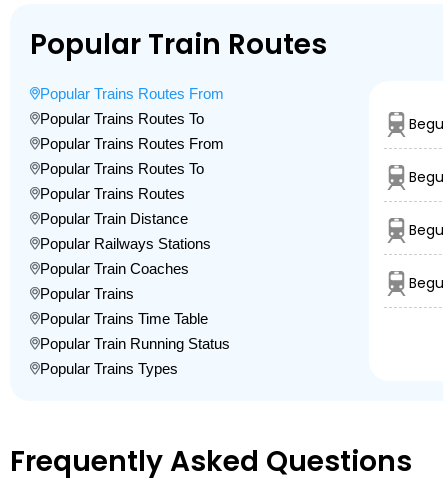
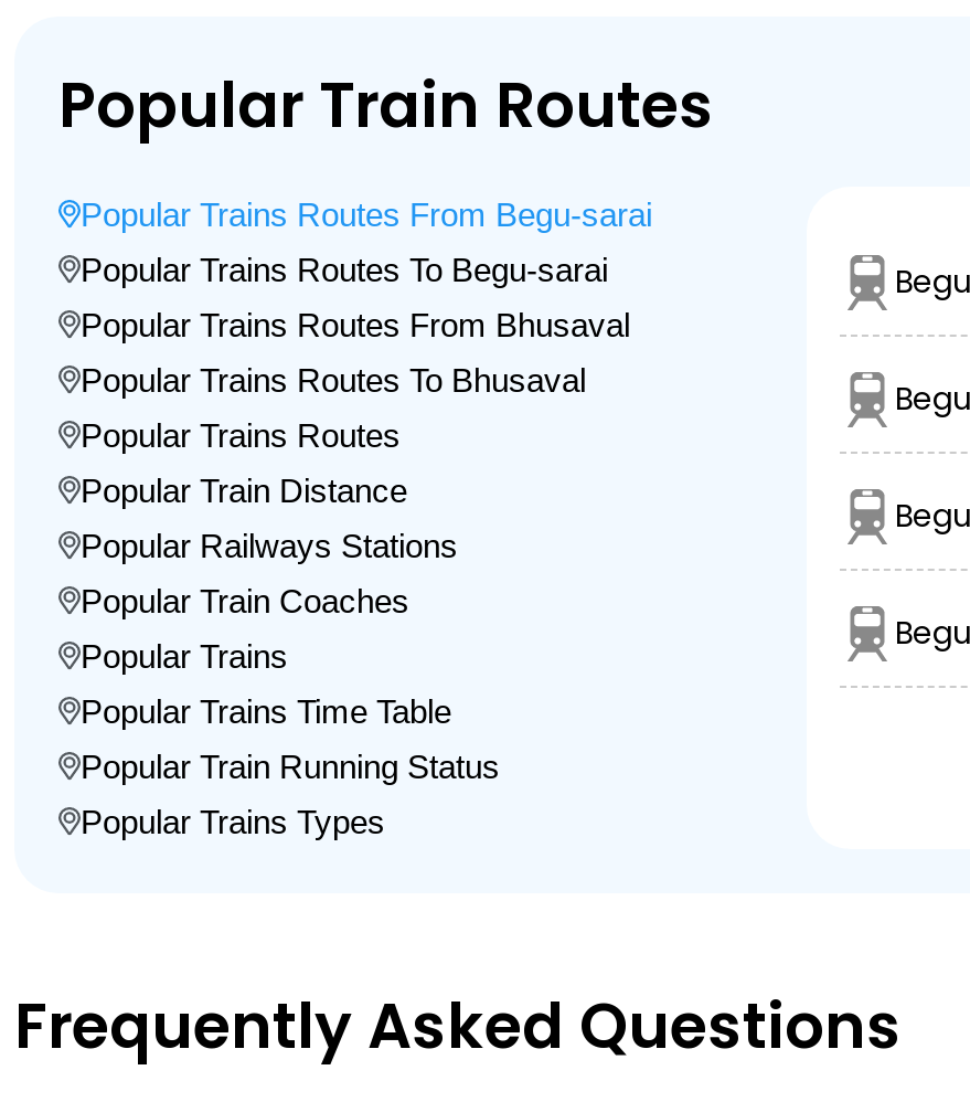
[40,85,224,102] Popular Trains Routes From -> [81,195,652,233] Popular Trains Routes From Begu-sarai
[40,110,204,127] Popular Trains Routes To -> [81,251,608,288] Popular Trains Routes To Begu-sarai
[40,135,224,152] Popular Trains Routes From -> [81,306,630,343] Popular Trains Routes From Bhusaval
[40,160,204,177] Popular Trains Routes To -> [81,361,586,399] Popular Trains Routes To Bhusaval

